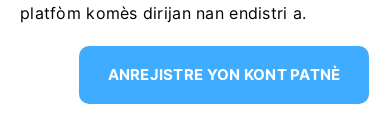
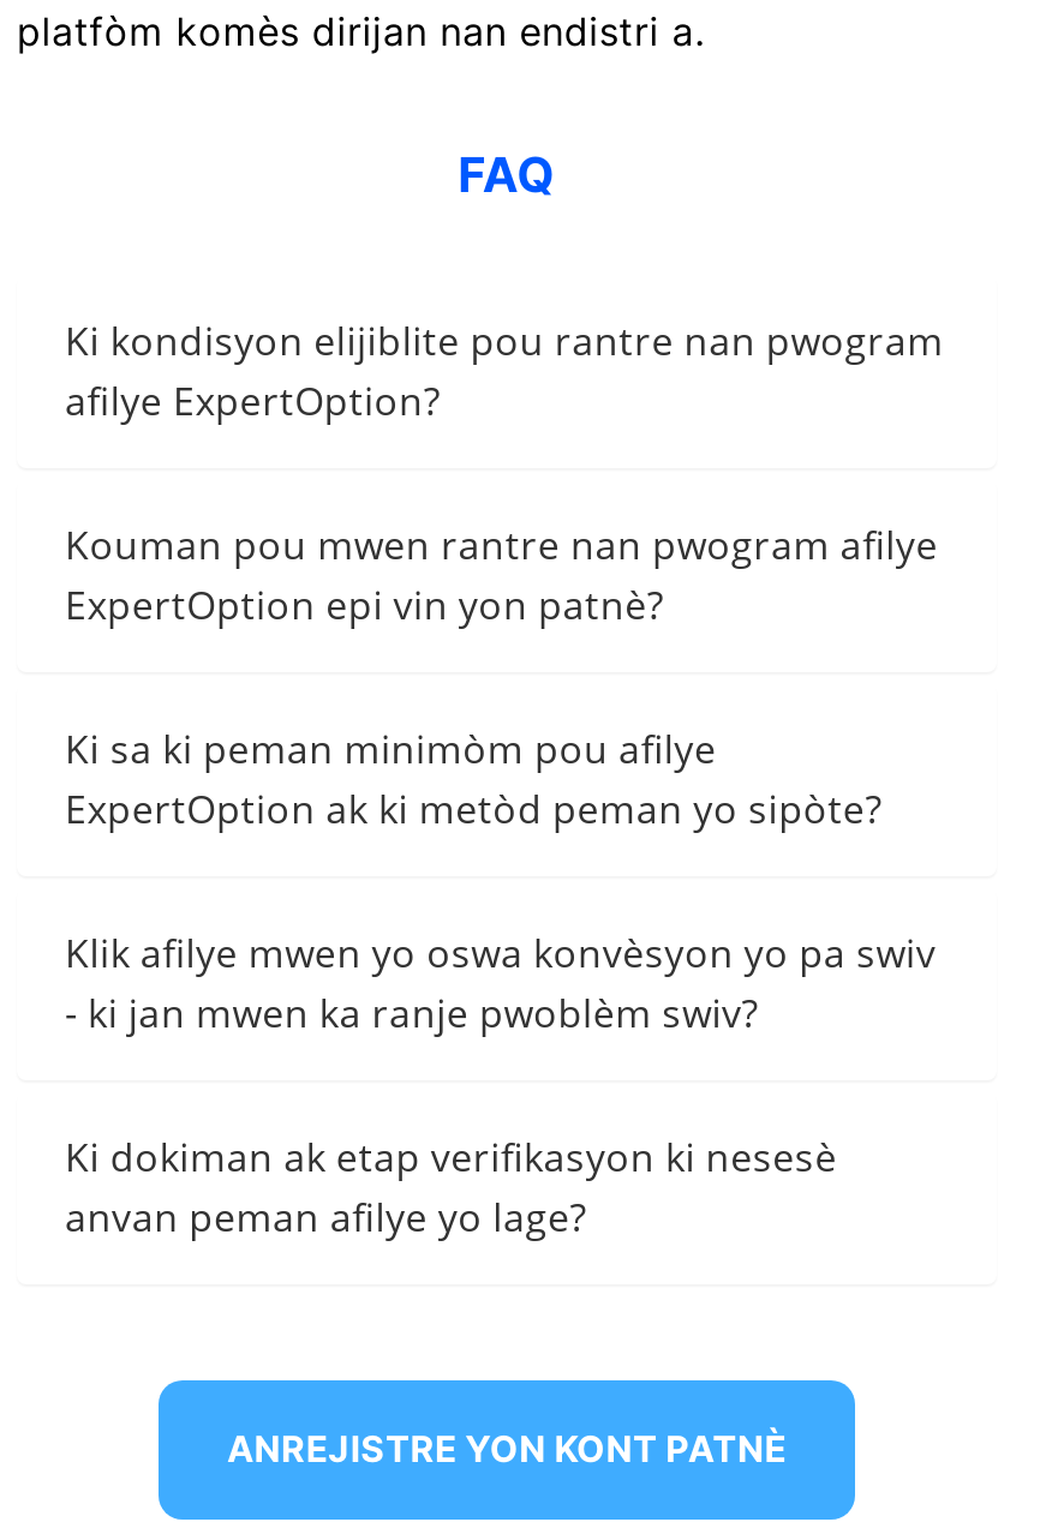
none -> [65,145,944,1243] FAQ | Ki kondisyon elijiblite pou rantre nan pwogram | afilye ExpertOption? | Kouman pou mwen rantre nan pwogram afilye | ExpertOption epi vin yon patnè? | Ki sa ki peman minimòm pou afilye | ExpertOption ak ki metòd peman yo sipòte? | Klik afilye mwen yo oswa konvèsyon yo pa swiv | - ki jan mwen ka ranje pwoblèm swiv? | Ki dokiman ak etap verifikasyon ki nesesè | anvan peman afilye yo lage?

